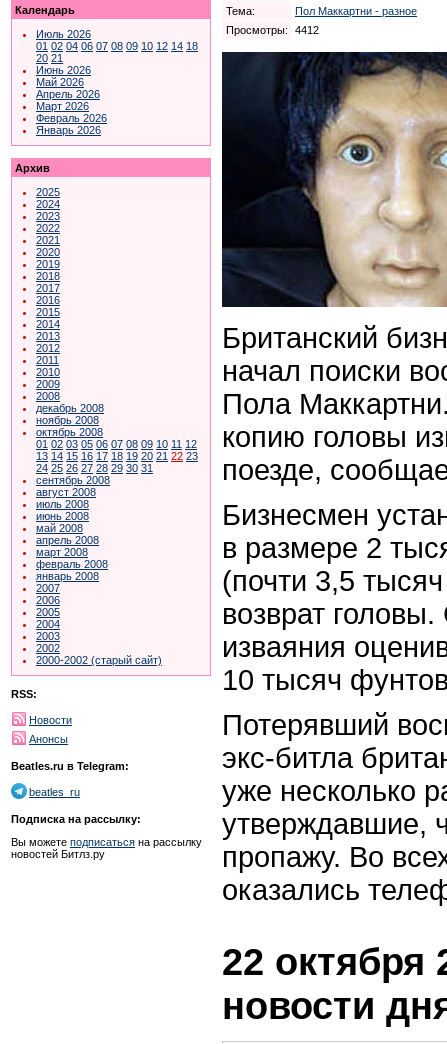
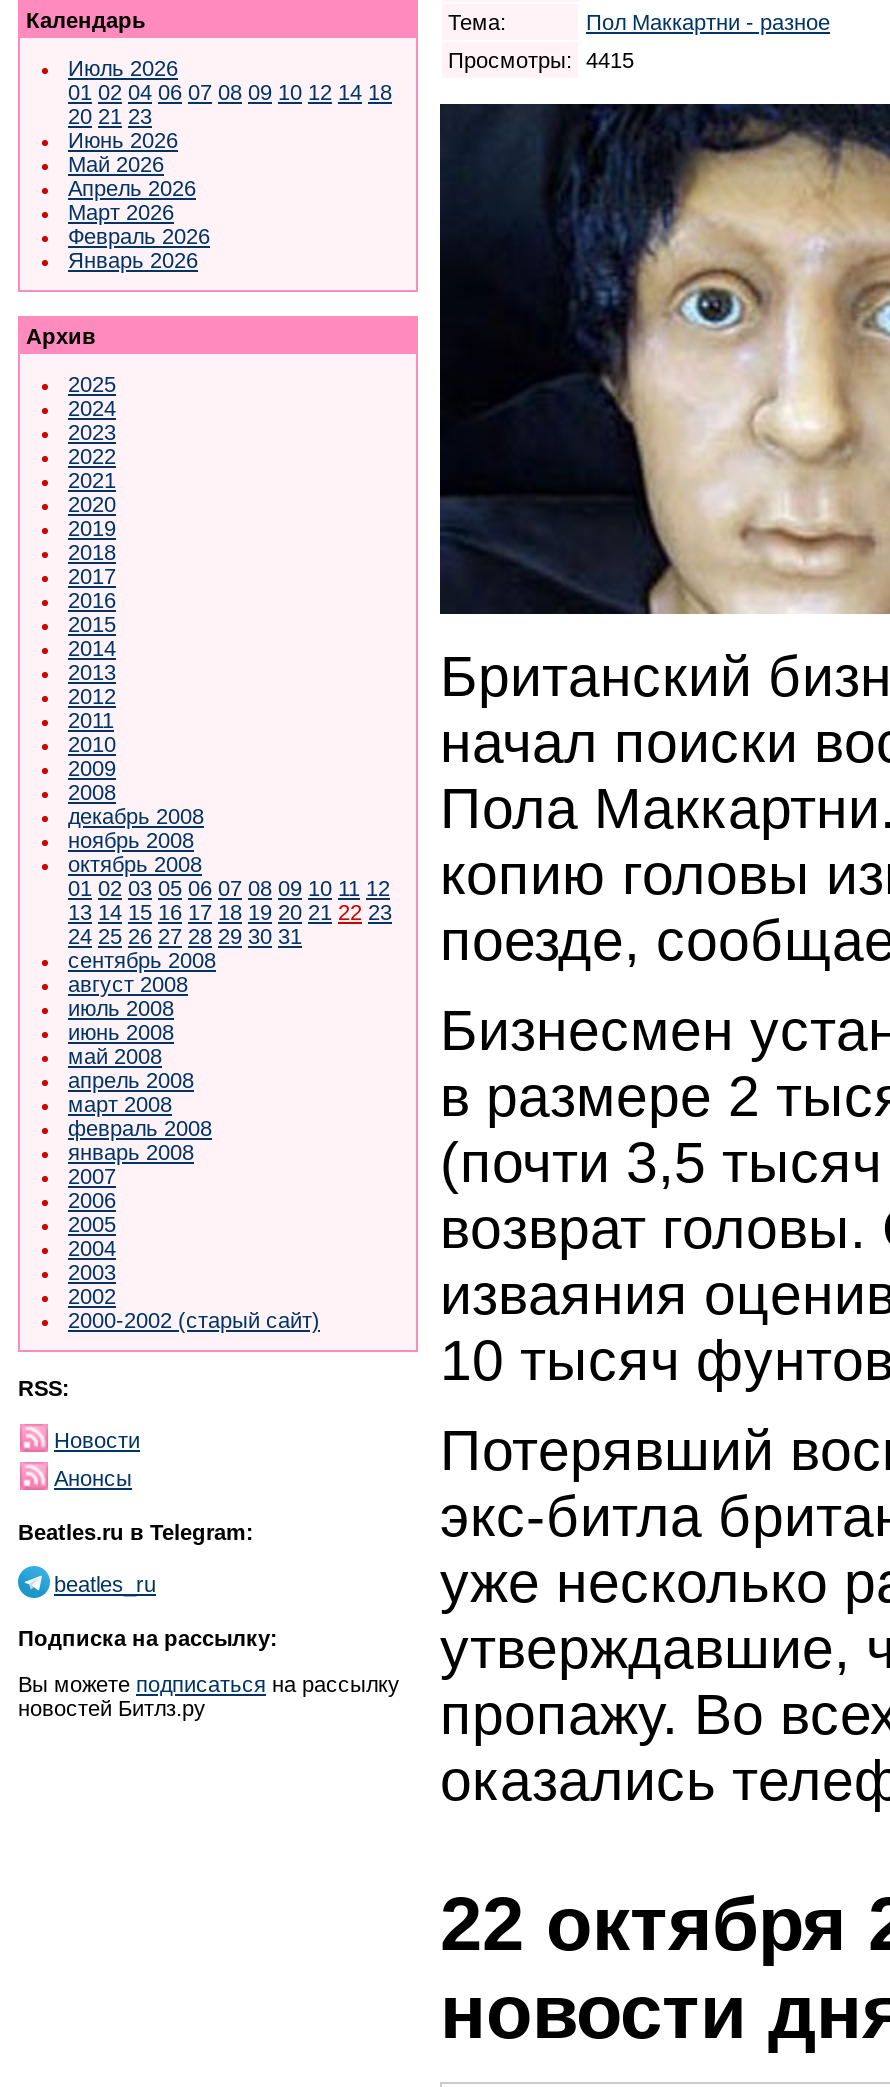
[226,24,319,36] Просмотры: 4412 -> [448,47,634,71] Просмотры: 4415
[36,52,63,64] 20 21 -> [68,104,152,128] 20 21 23

